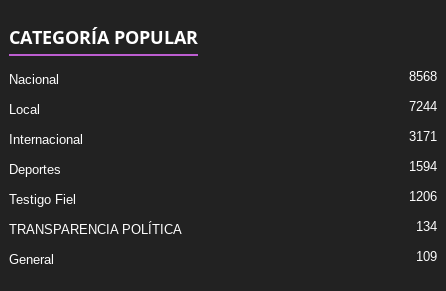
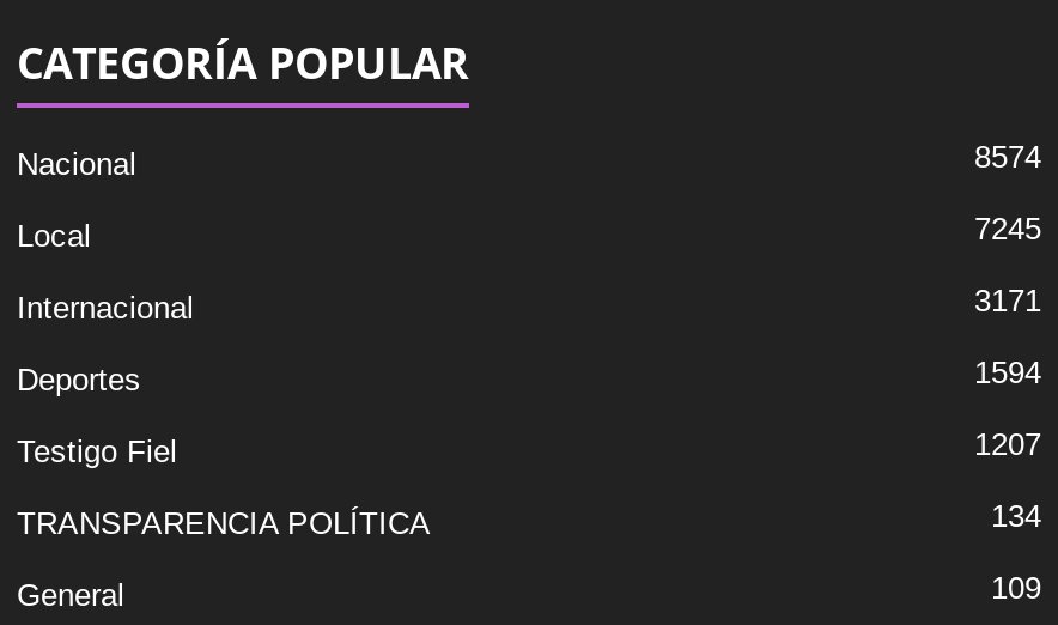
[409,69,437,84] 8568 -> [974,138,1041,174] 8574
[409,99,437,114] 7244 -> [974,210,1041,246] 7245
[409,189,437,204] 1206 -> [974,426,1041,461] 1207

